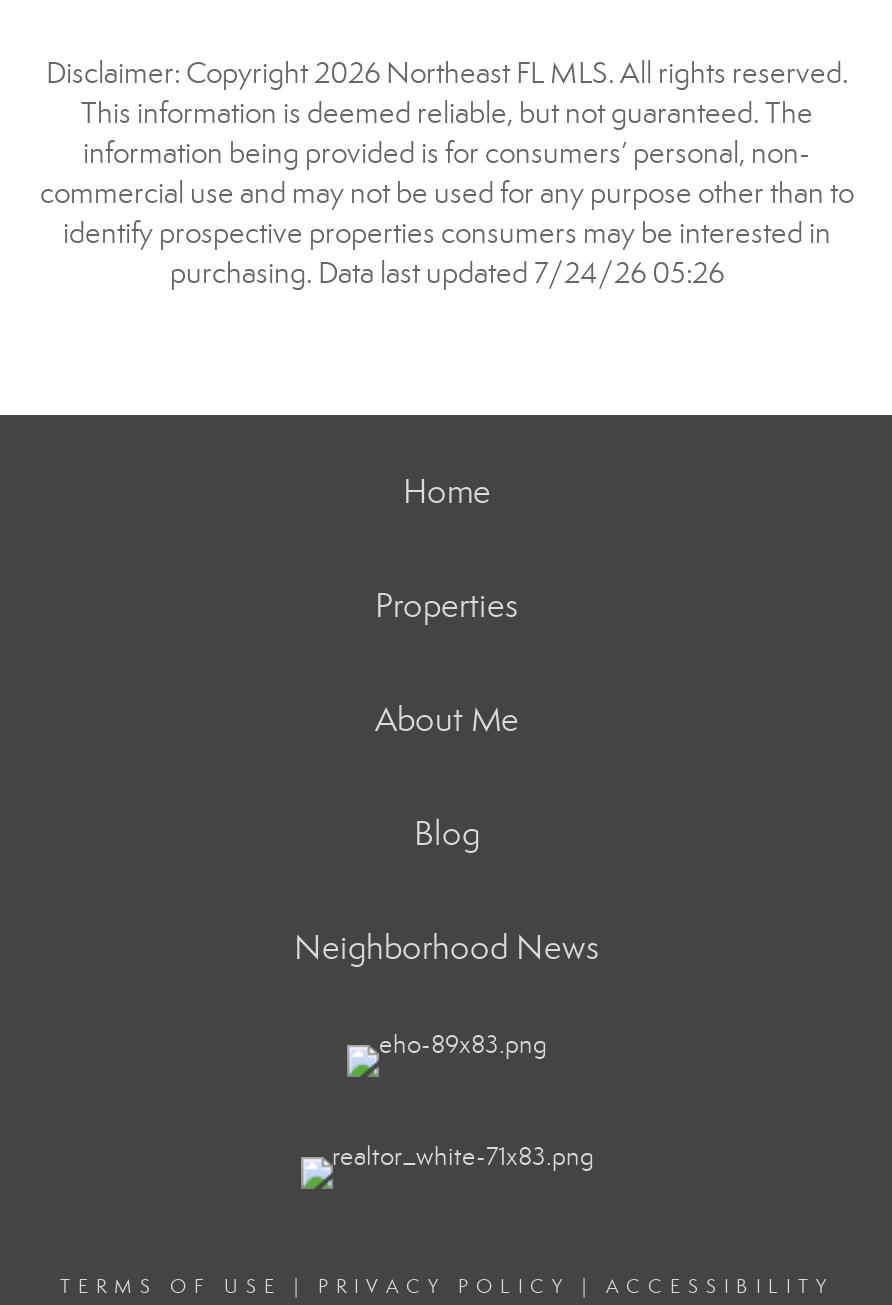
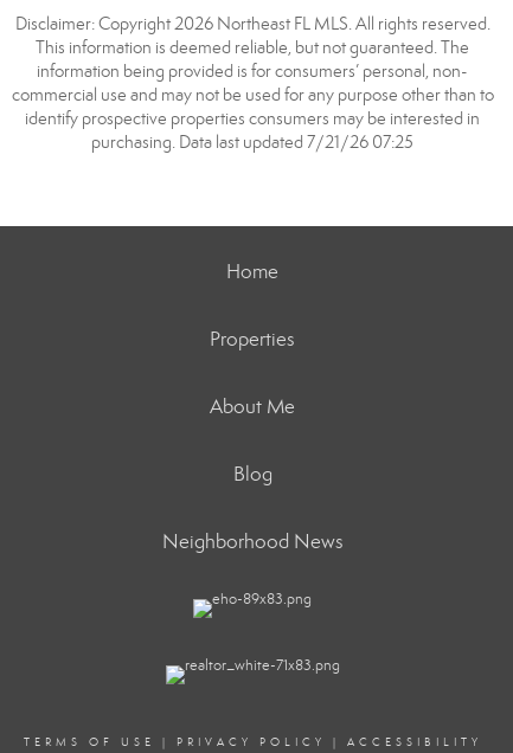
[170,255,724,291] purchasing. Data last updated 7/24/26 05:26 -> [91,131,413,153] purchasing. Data last updated 7/21/26 07:25

